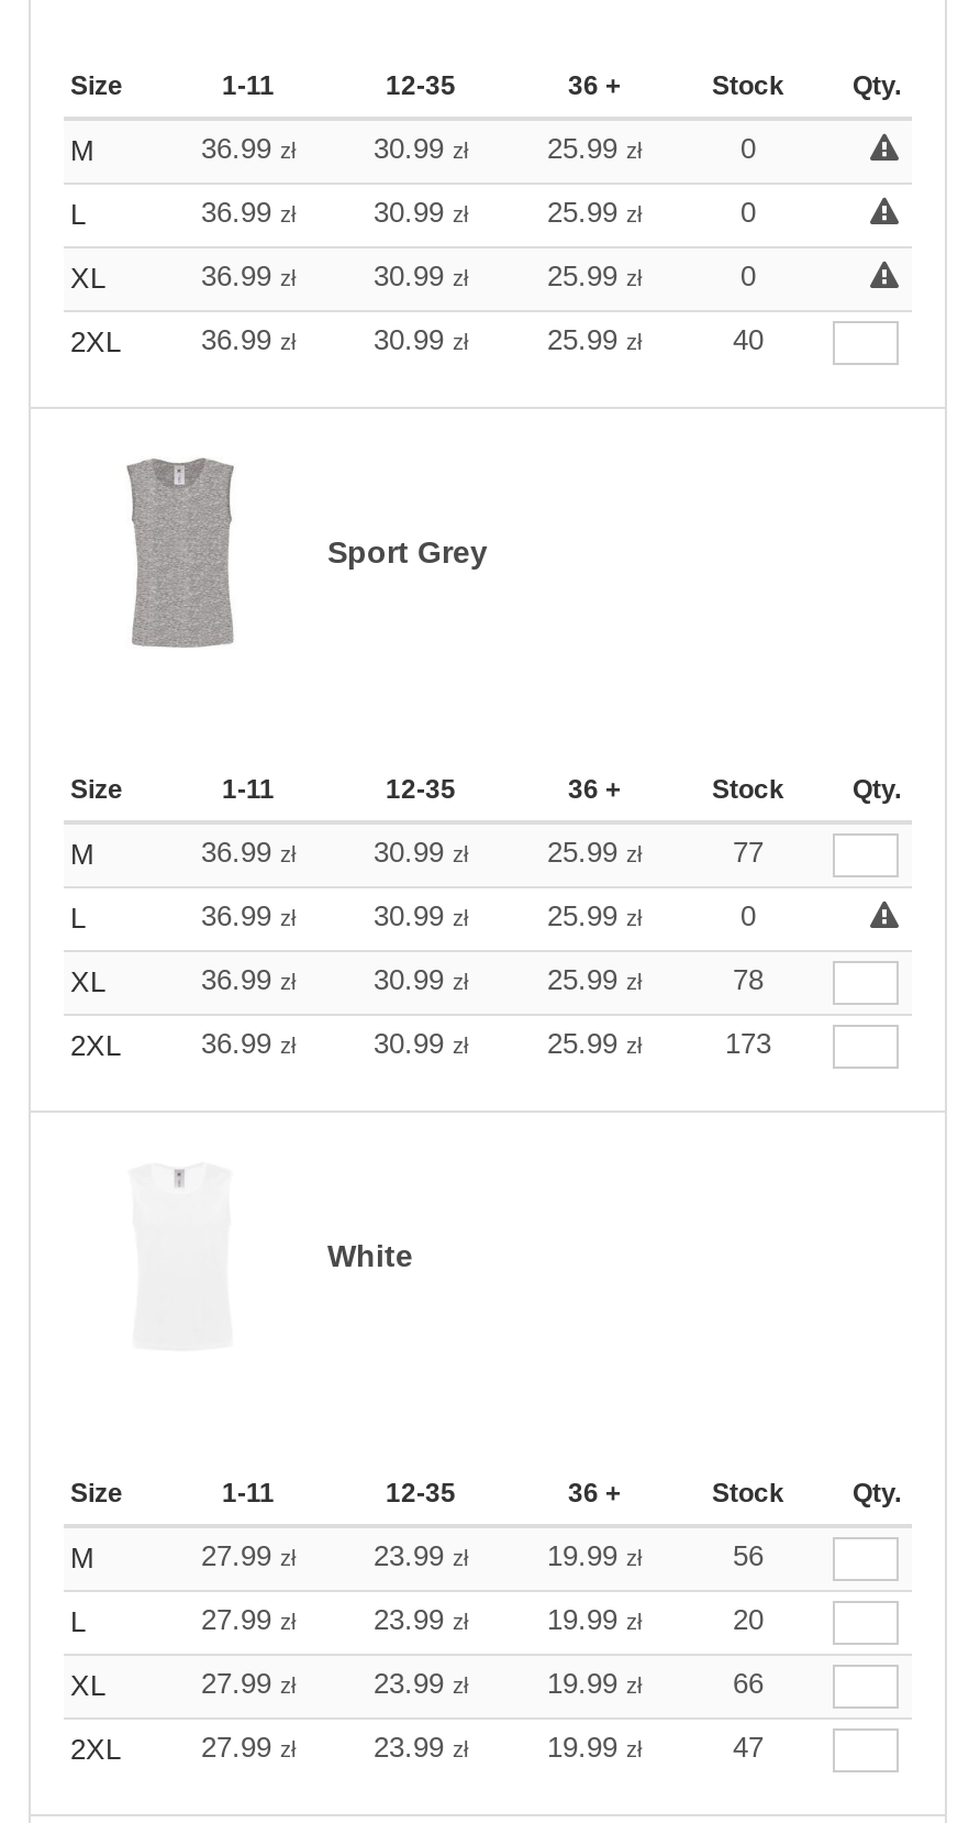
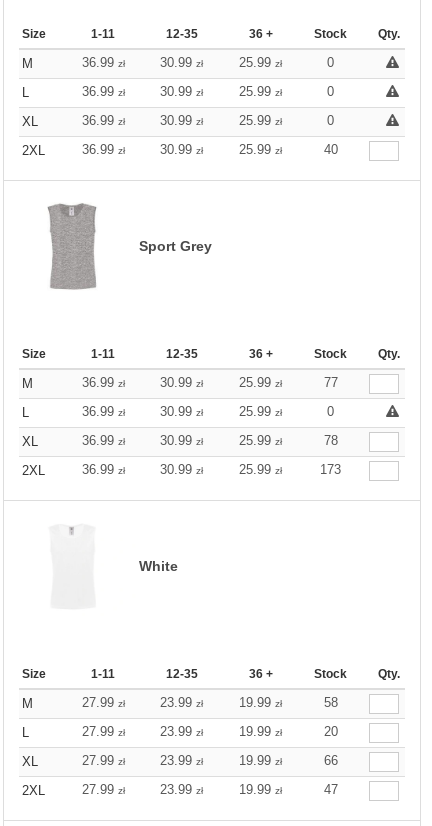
[733,1539,764,1572] 56 -> [323,695,337,710] 58

